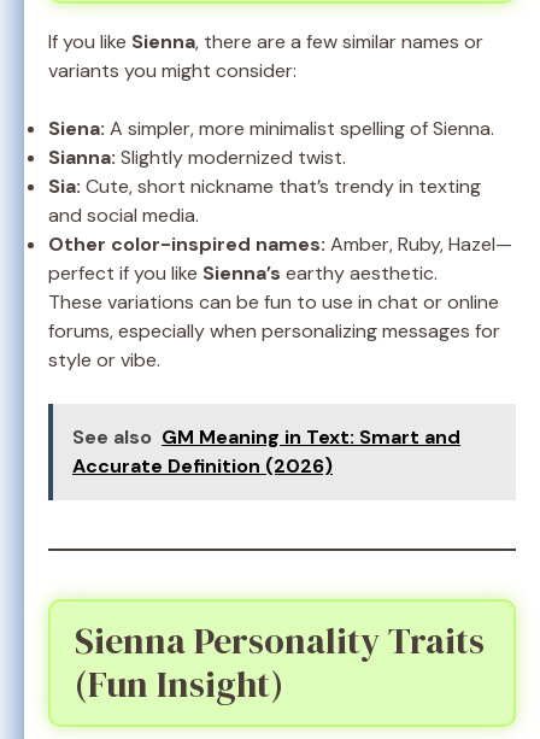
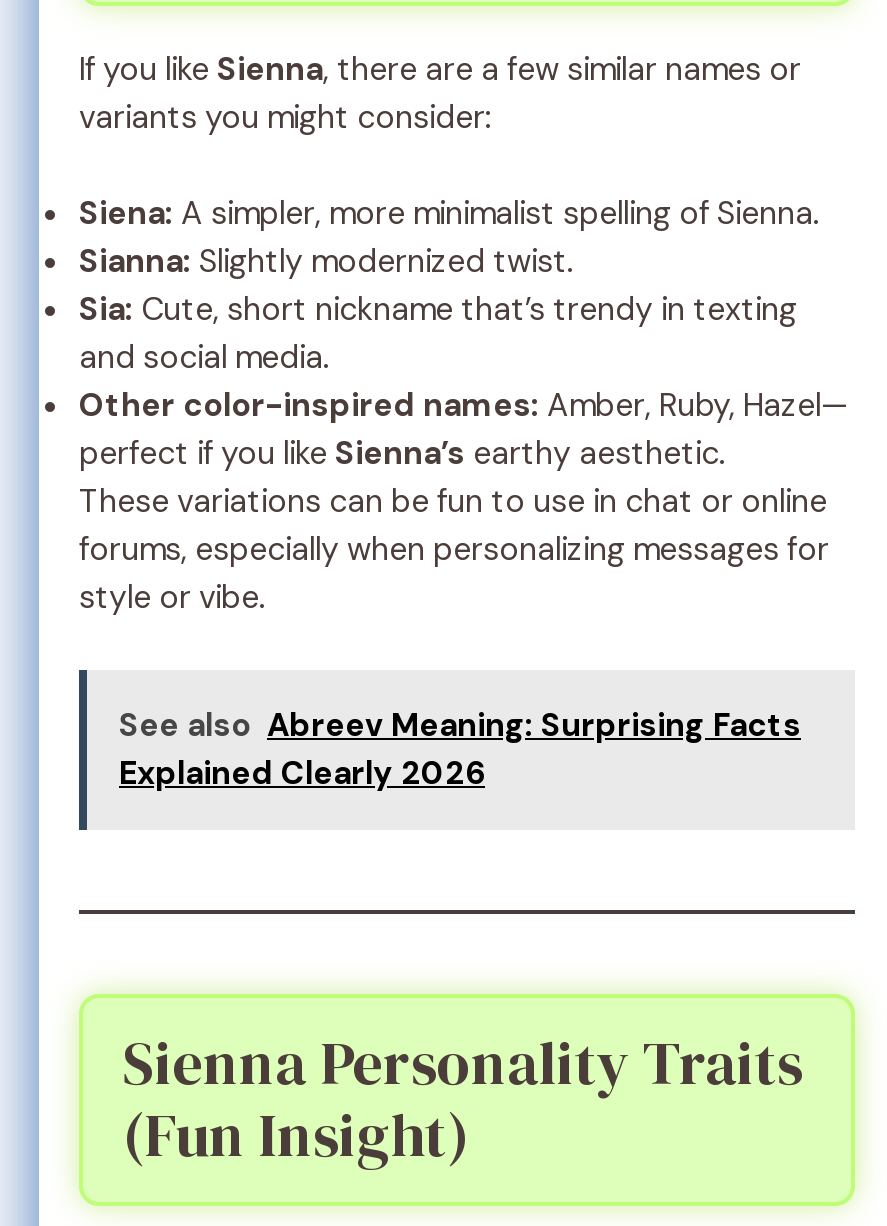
[72,424,460,479] See also GM Meaning in Text: Smart and | Accurate Definition (2026) -> [119,704,801,794] See also Abreev Meaning: Surprising Facts | Explained Clearly 2026

